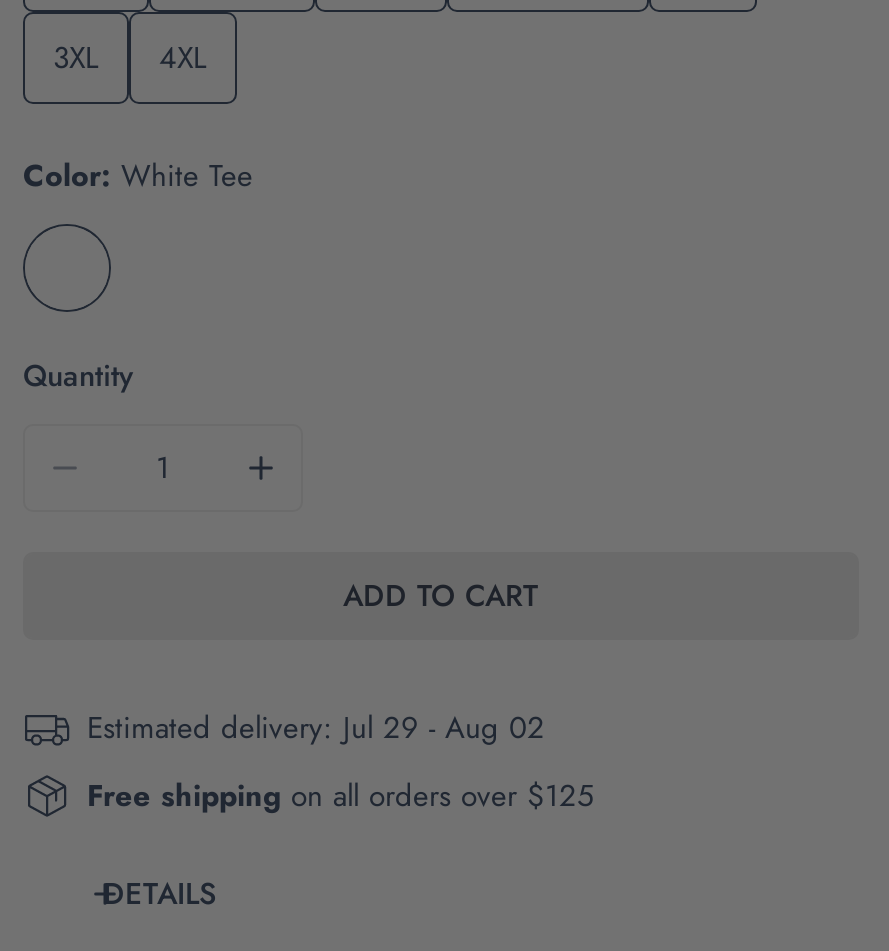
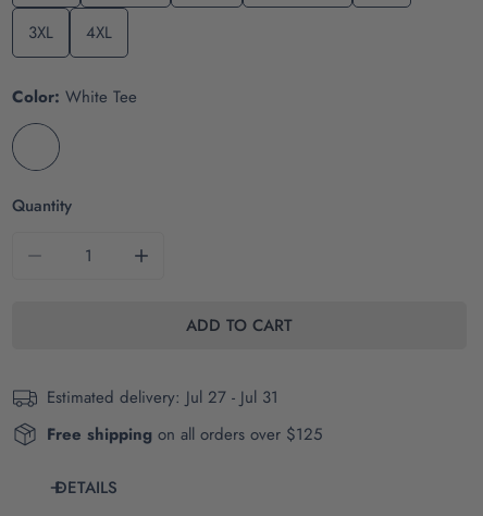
[87,706,545,750] Estimated delivery: Jul 29 - Aug 02 -> [47,385,278,409] Estimated delivery: Jul 27 - Jul 31

